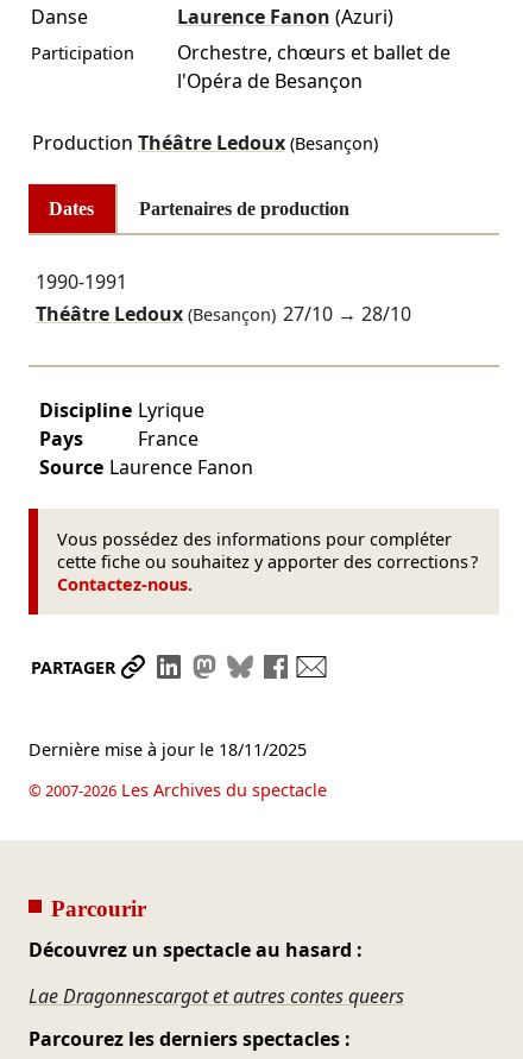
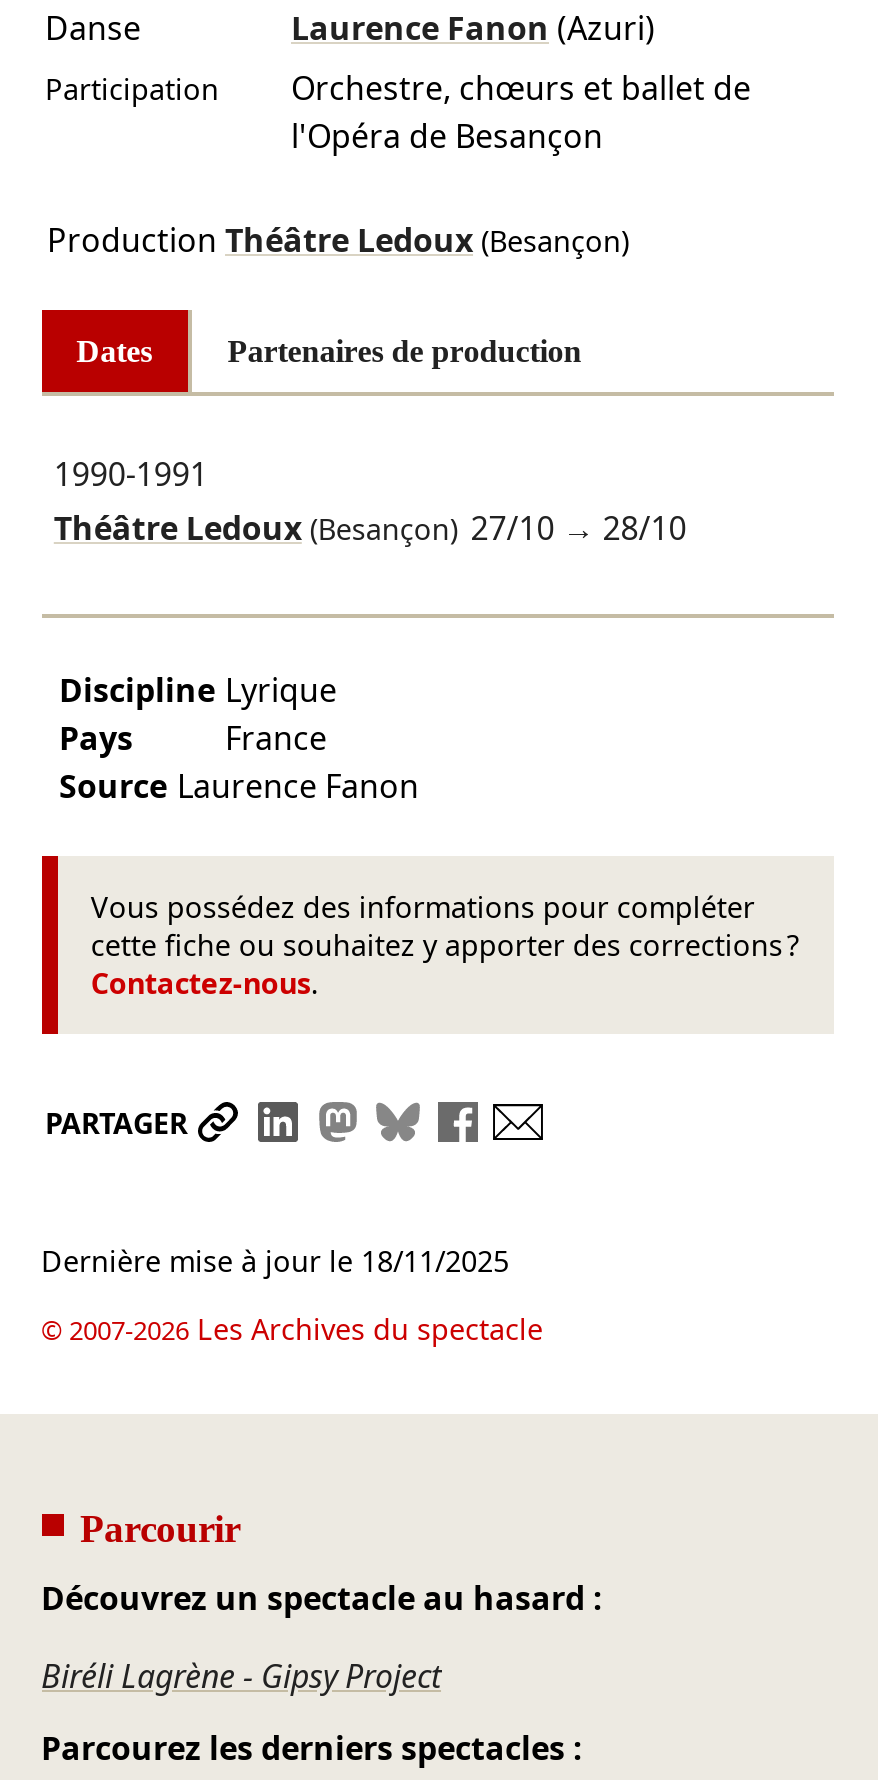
[28,983,404,1009] Lae Dragonnescargot et autres contes queers -> [41,1654,441,1698] Biréli Lagrène - Gipsy Project

